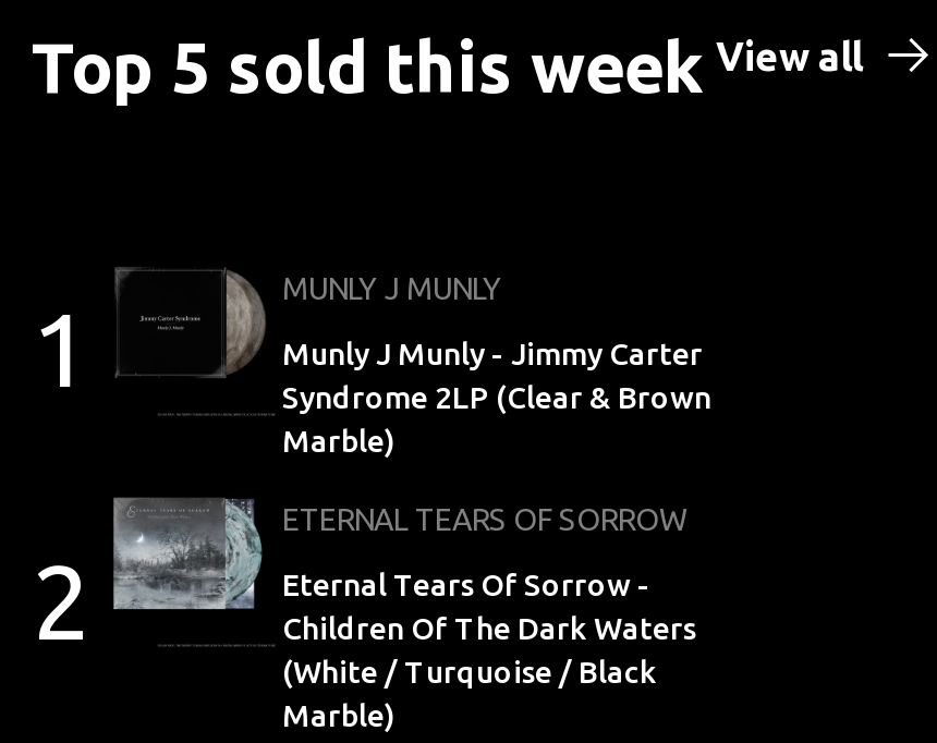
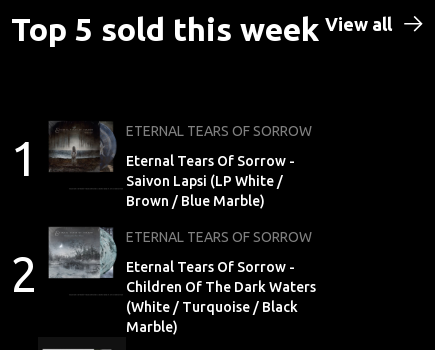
[119,269,502,376] [image] | MUNLY J MUNLY -> [50,121,312,172] [image] | ETERNAL TEARS OF SORROW
[282,337,711,459] Munly J Munly - Jimmy Carter | Syndrome 2LP (Clear & Brown | Marble) -> [126,153,295,209] Eternal Tears Of Sorrow - | Saivon Lapsi (LP White / | Brown / Blue Marble)

